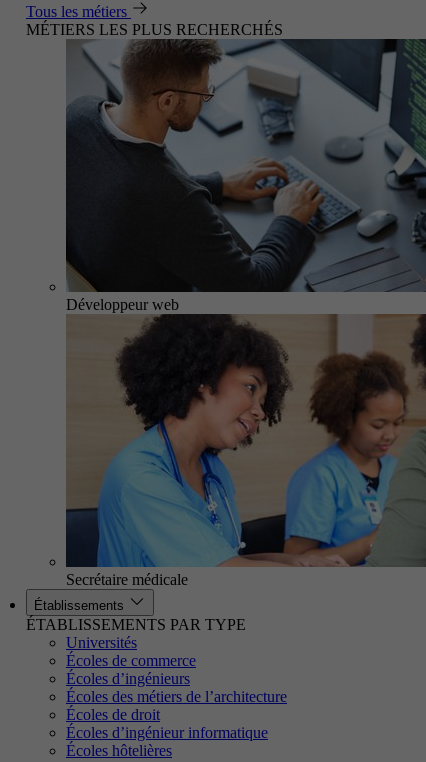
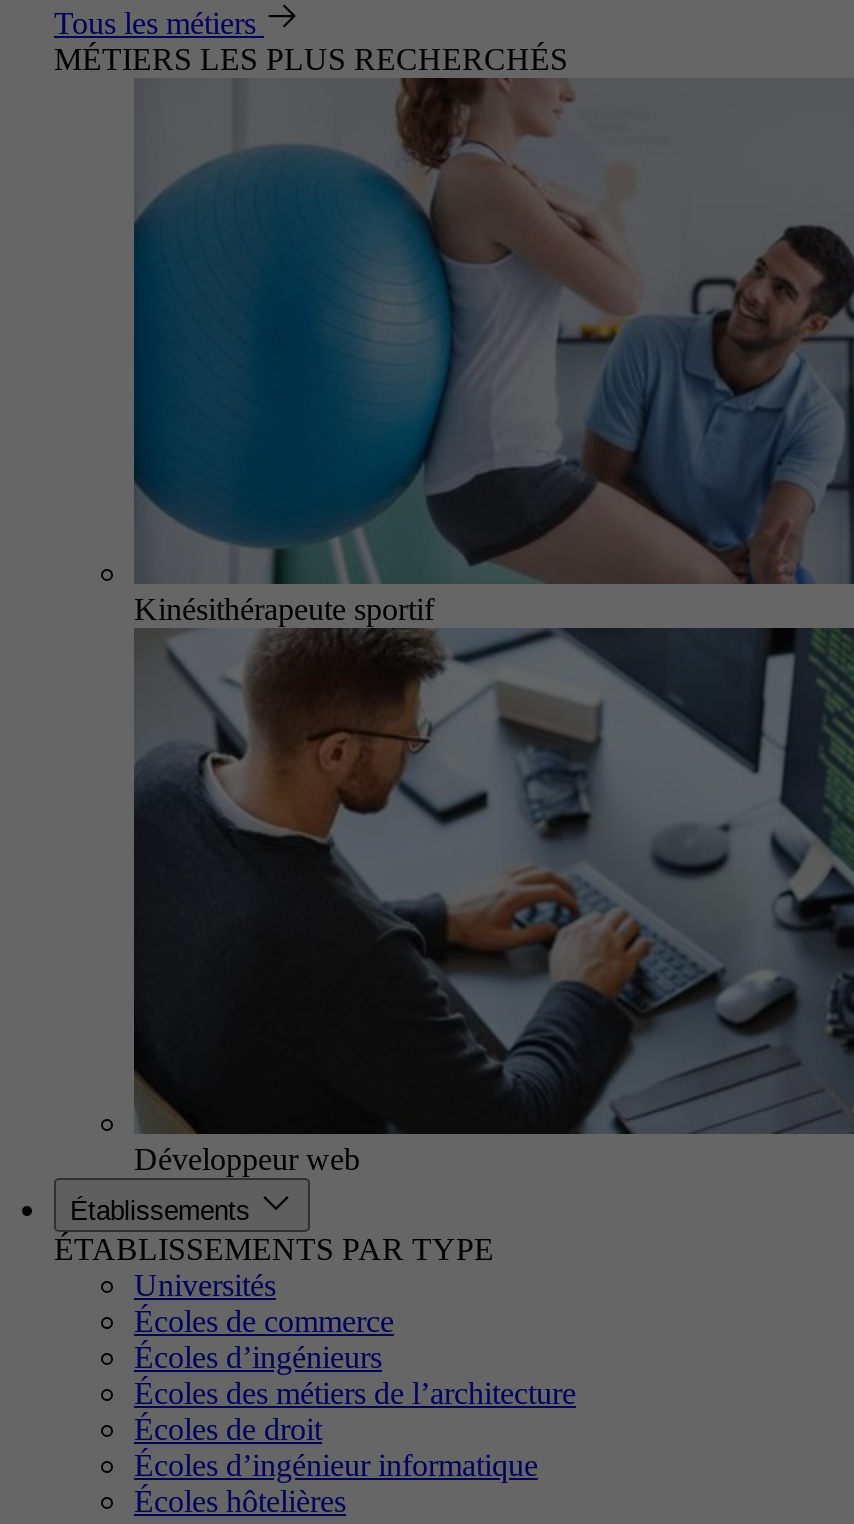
none -> [132,80,848,626] [image] | Kinésithérapeute sportif
moved [65,38,426,313] -> [132,626,854,1176]: [image] | Développeur web
[65,313,423,588] [image] | Secrétaire médicale -> none

